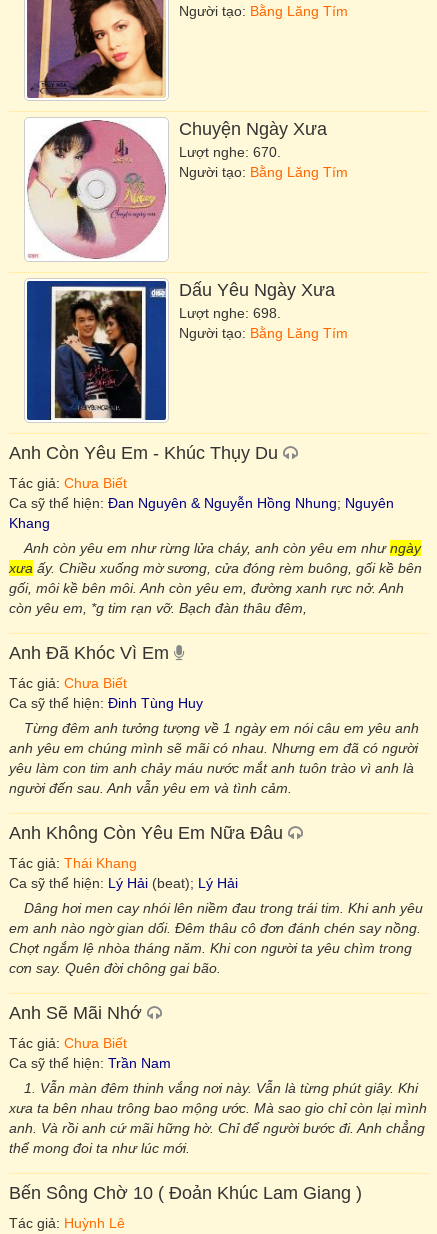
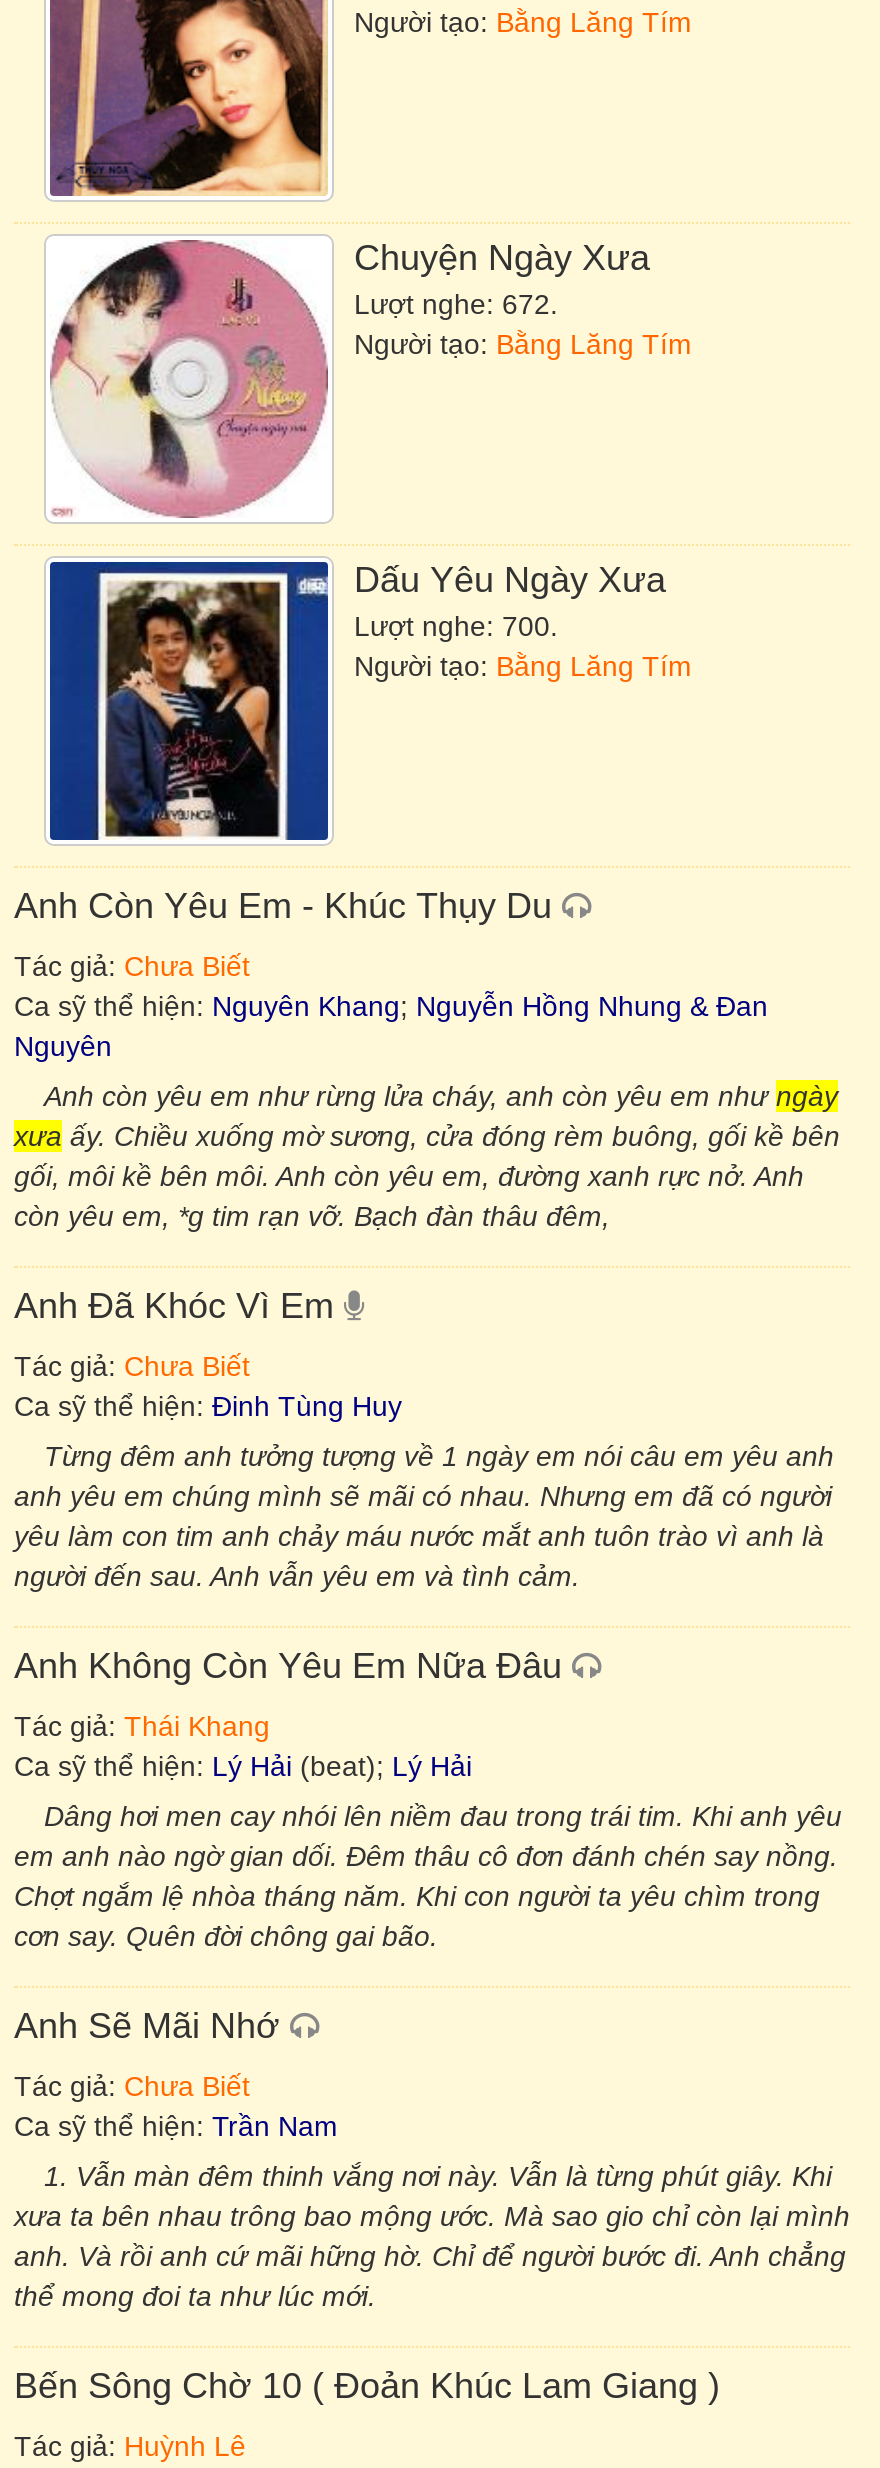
[179,144,281,160] Lượt nghe: 670. -> [354,288,558,320] Lượt nghe: 672.
[179,305,281,321] Lượt nghe: 698. -> [354,610,558,642] Lượt nghe: 700.
[9,495,394,531] Ca sỹ thể hiện: Đan Nguyên & Nguyễn Hồng Nhung; Nguyên | Khang -> [14,990,768,1062] Ca sỹ thể hiện: Nguyên Khang; Nguyễn Hồng Nhung & Đan | Nguyên

